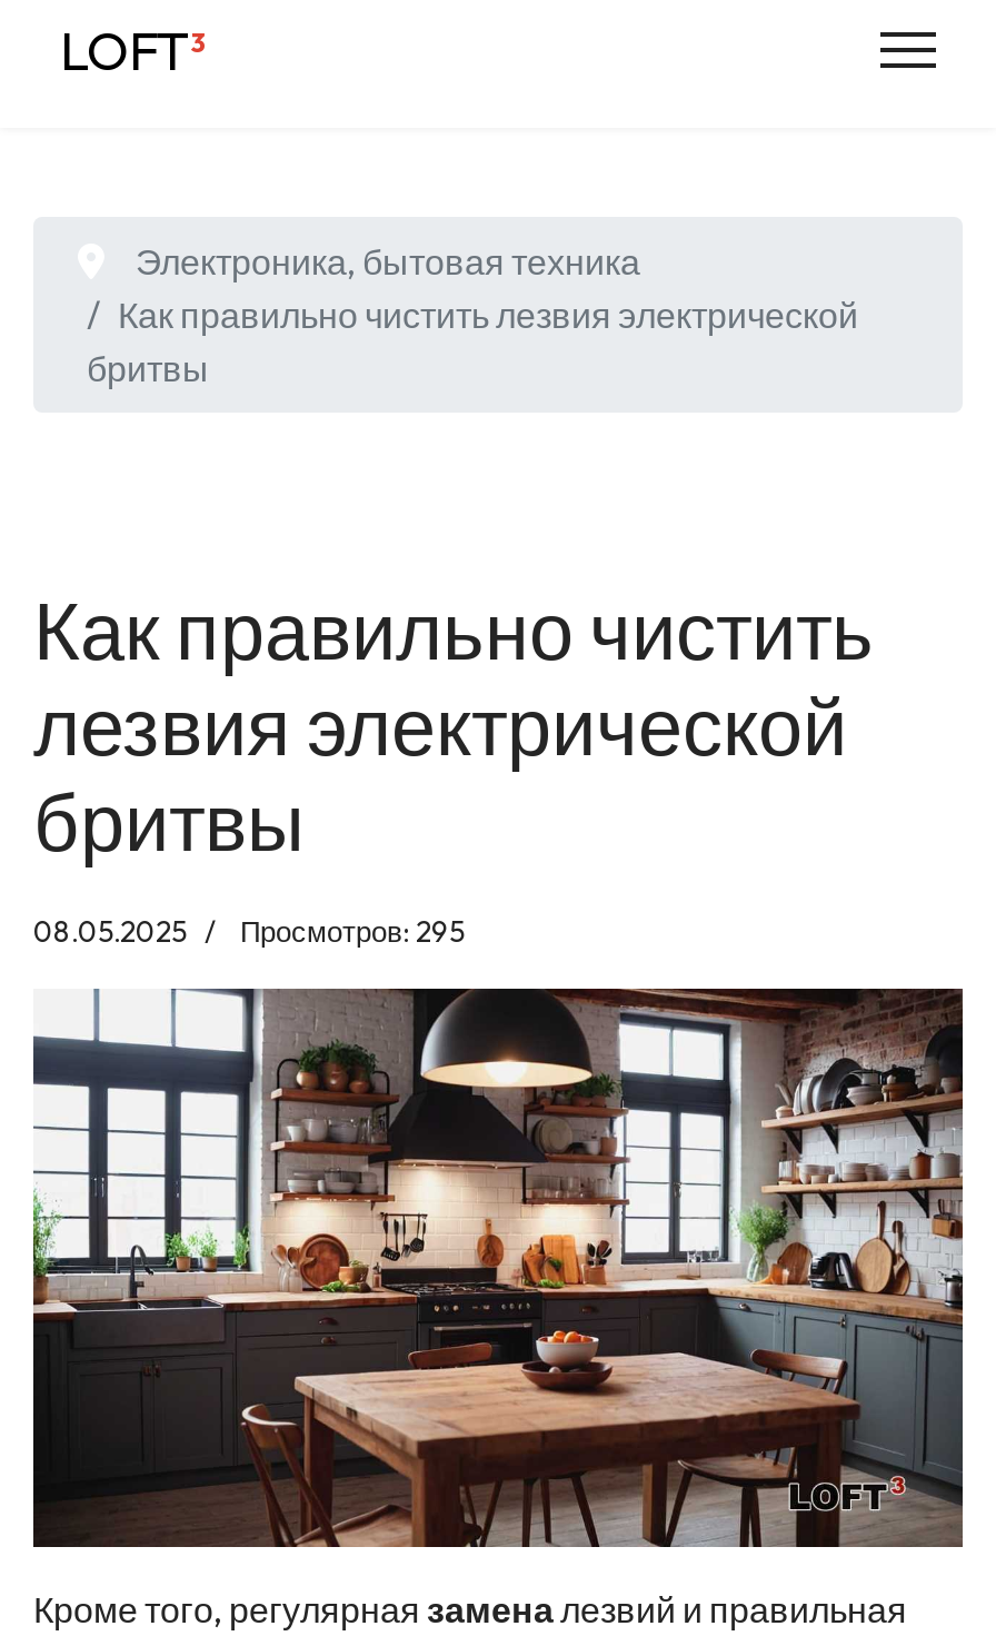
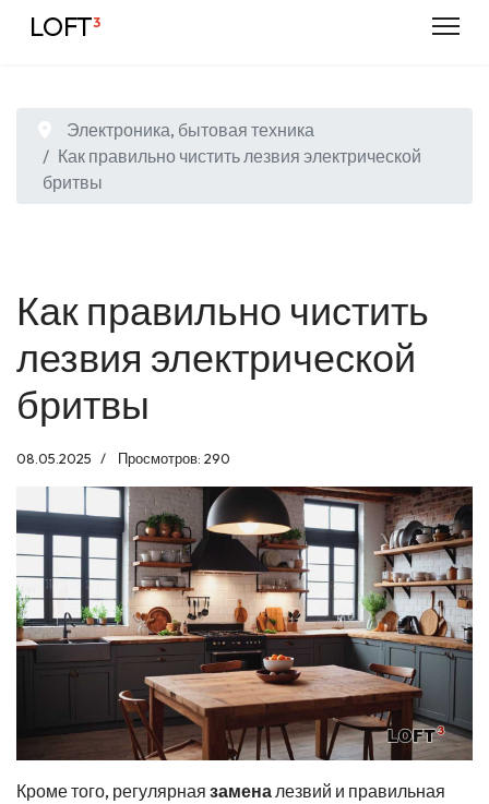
[33,913,465,949] 08.05.2025 Просмотров: 295 -> [16,449,230,467] 08.05.2025 Просмотров: 290

